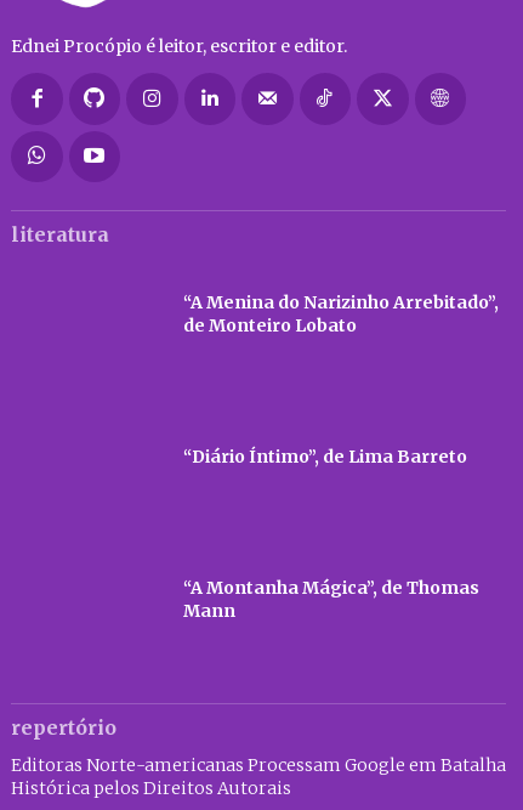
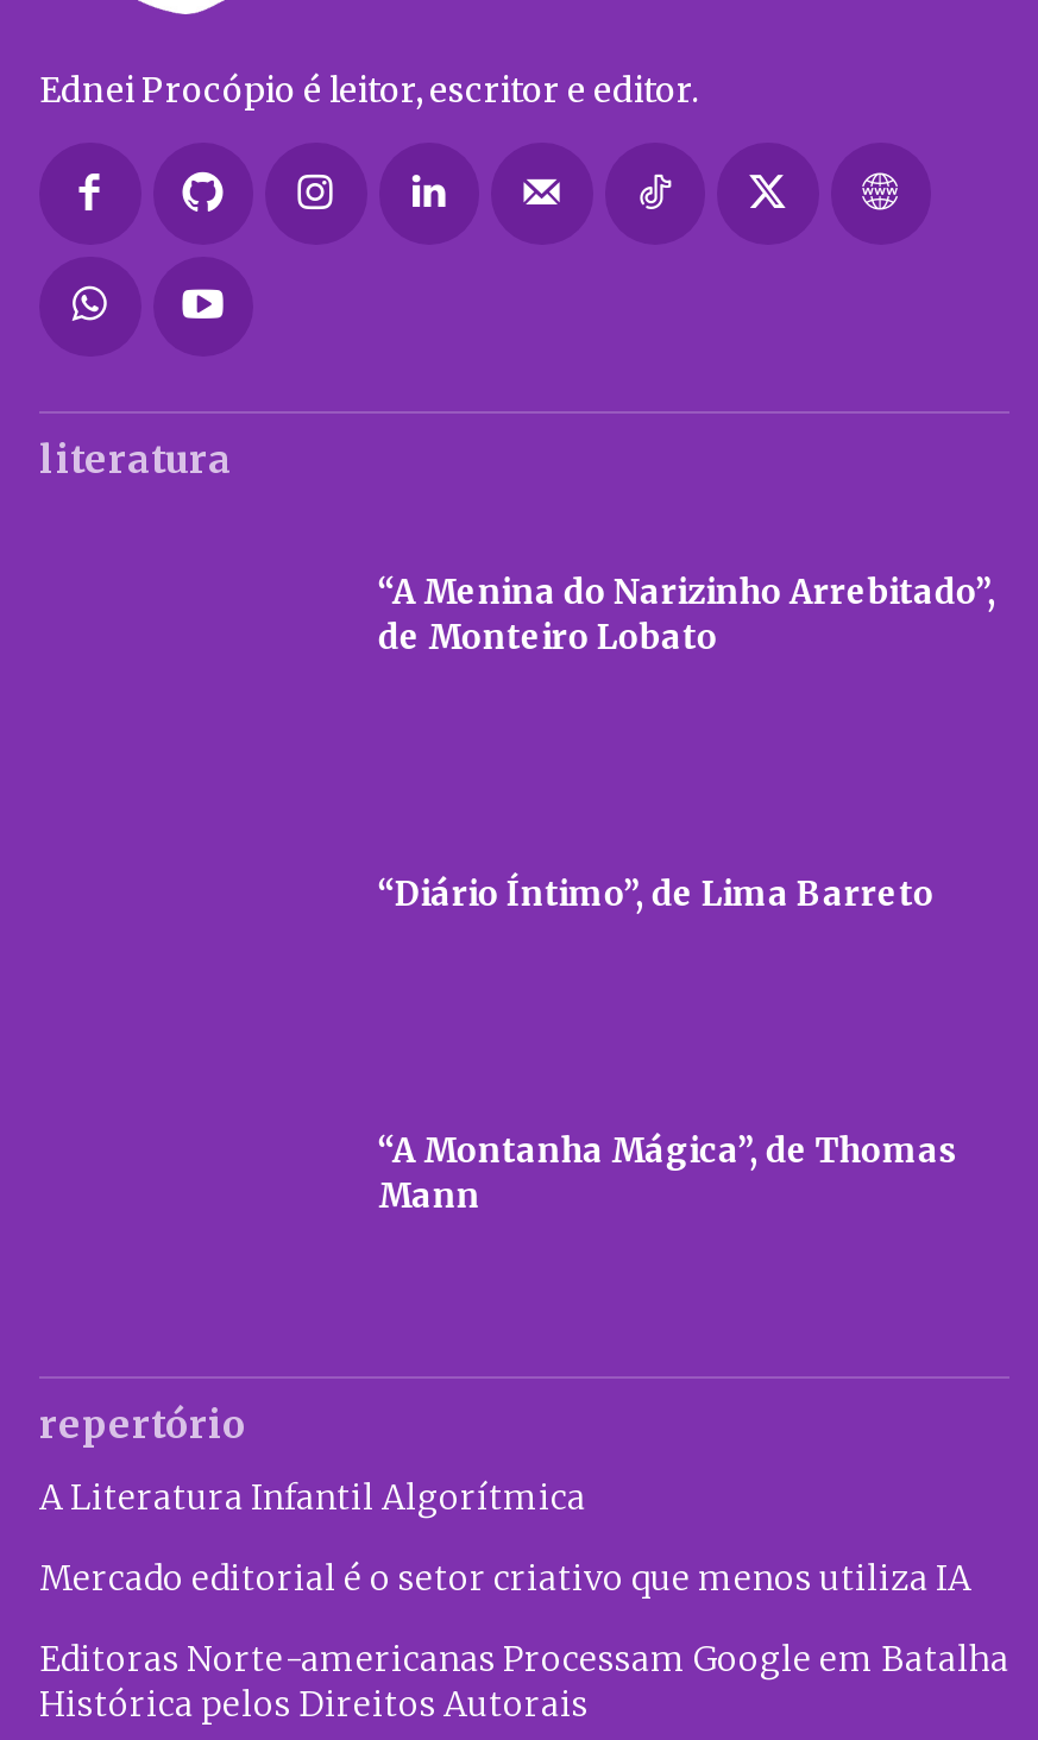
none -> [39,1477,971,1600] A Literatura Infantil Algorítmica | Mercado editorial é o setor criativo que menos utiliza IA

